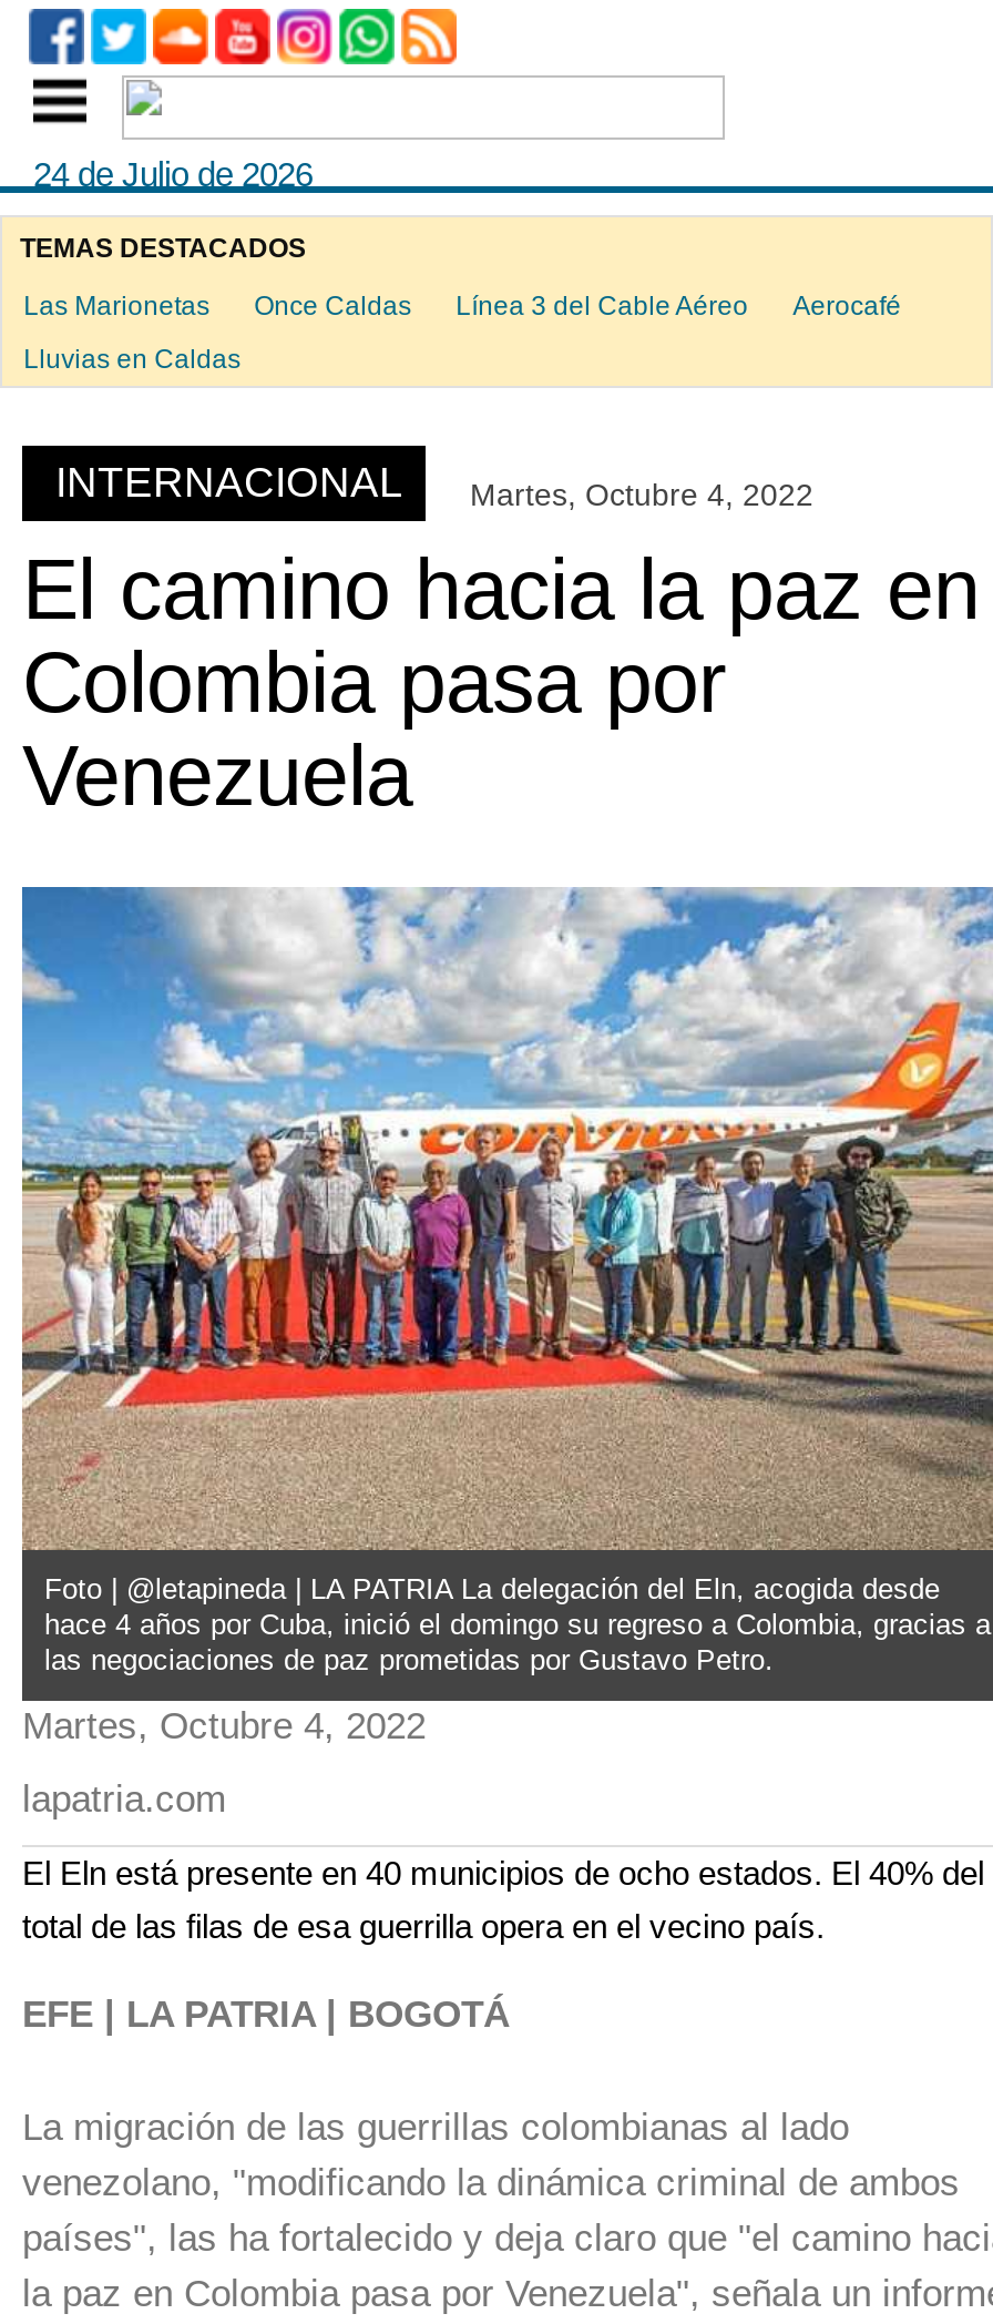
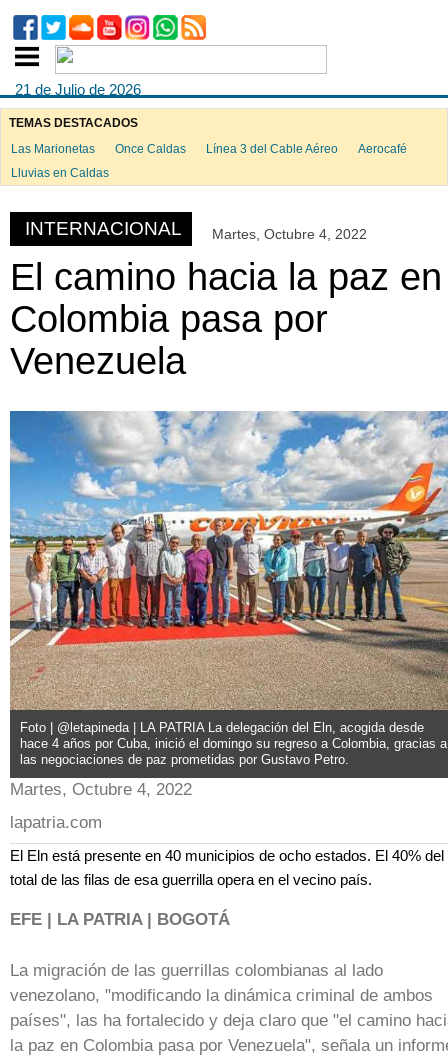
[33,155,313,193] 24 de Julio de 2026 -> [15,81,141,98] 21 de Julio de 2026

